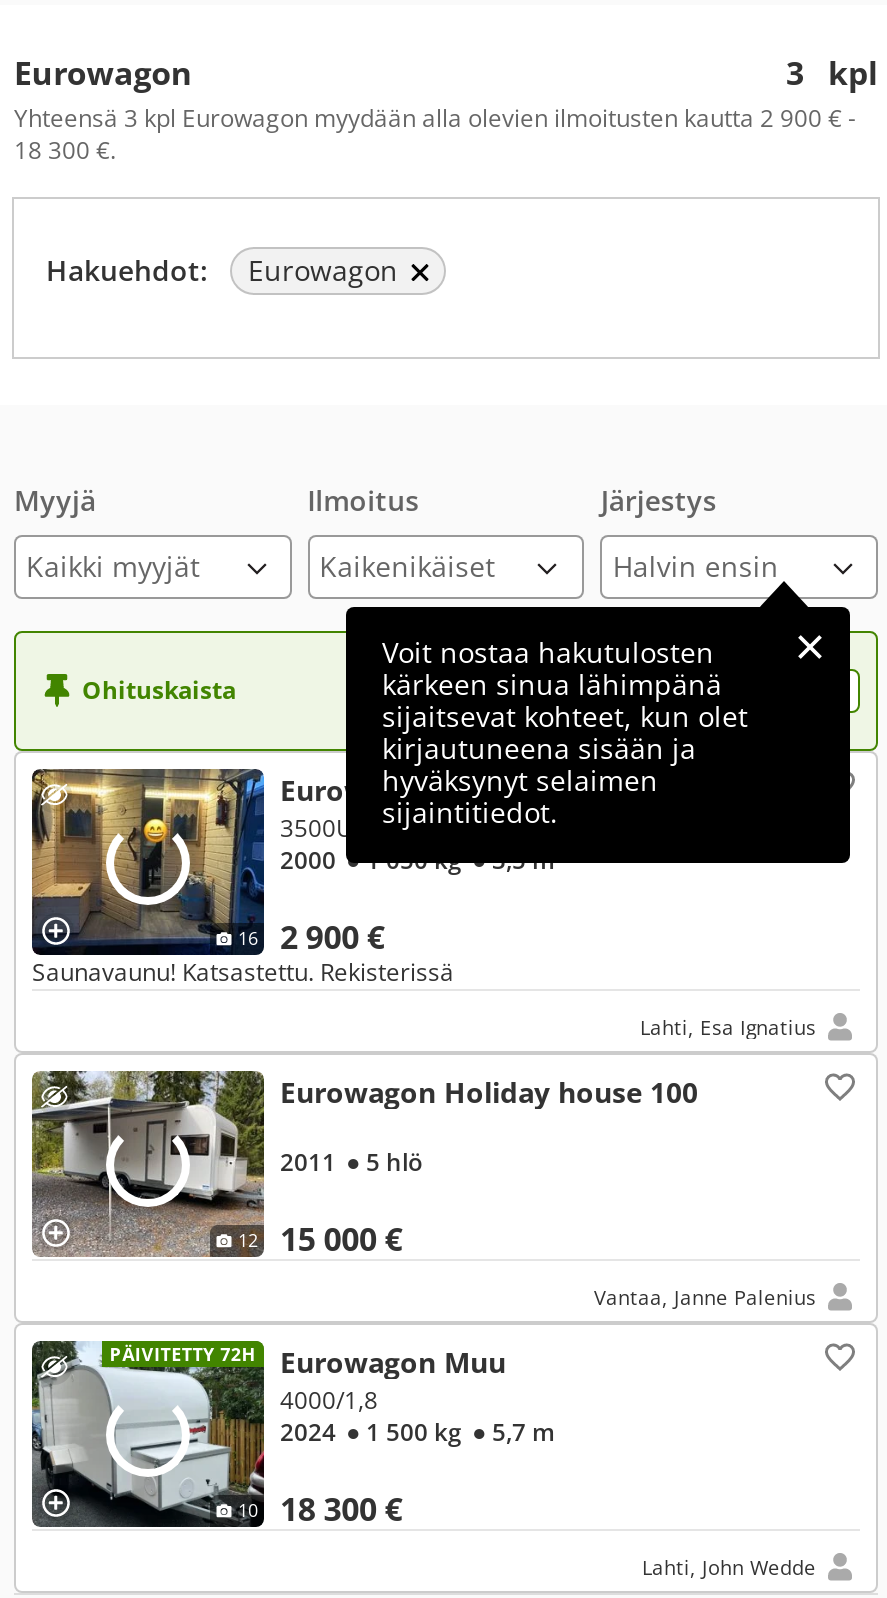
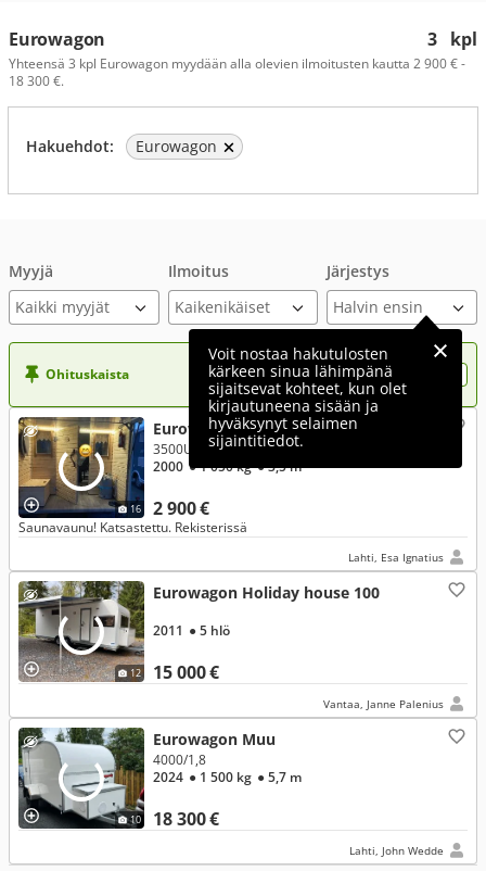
[110,1341,256,1367] PÄIVITETTY 72H -> none

